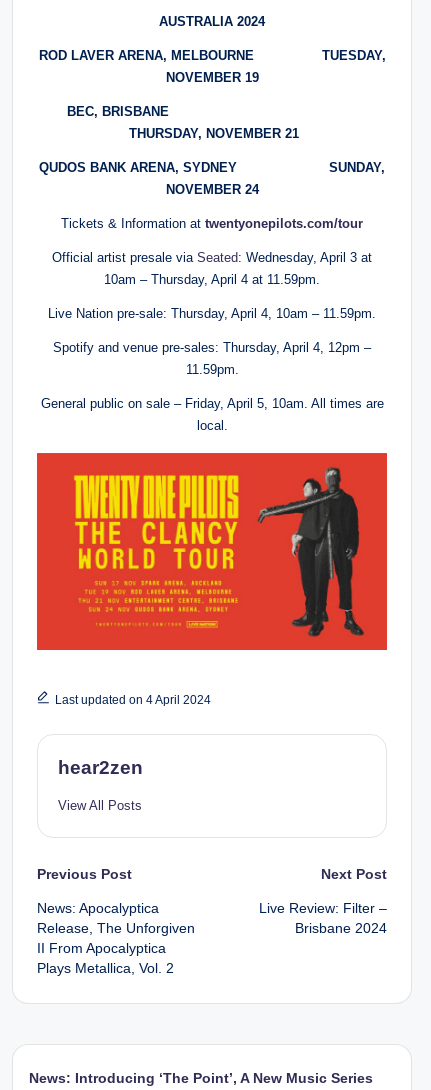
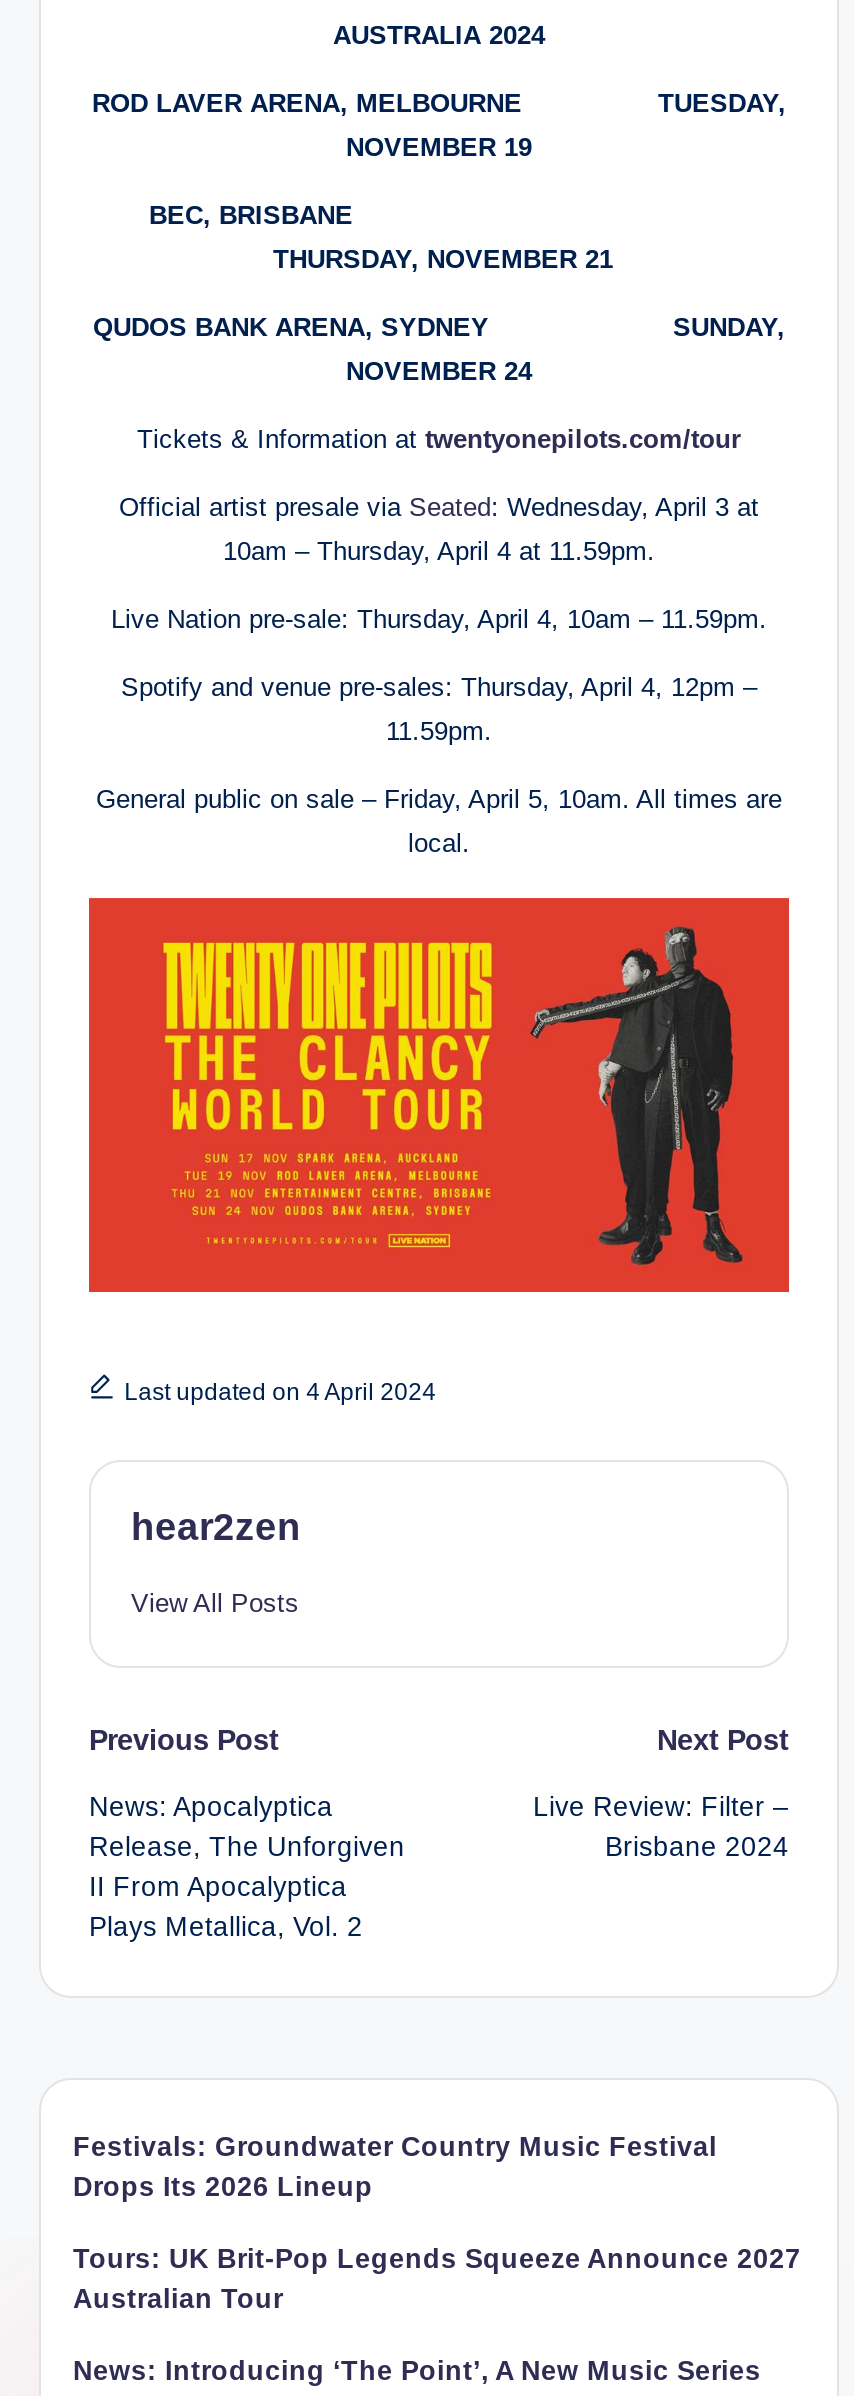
none -> [73,2133,801,2315] Festivals: Groundwater Country Music Festival | Drops Its 2026 Lineup | Tours: UK Brit-Pop Legends Squeeze Announce 2027 | Australian Tour

